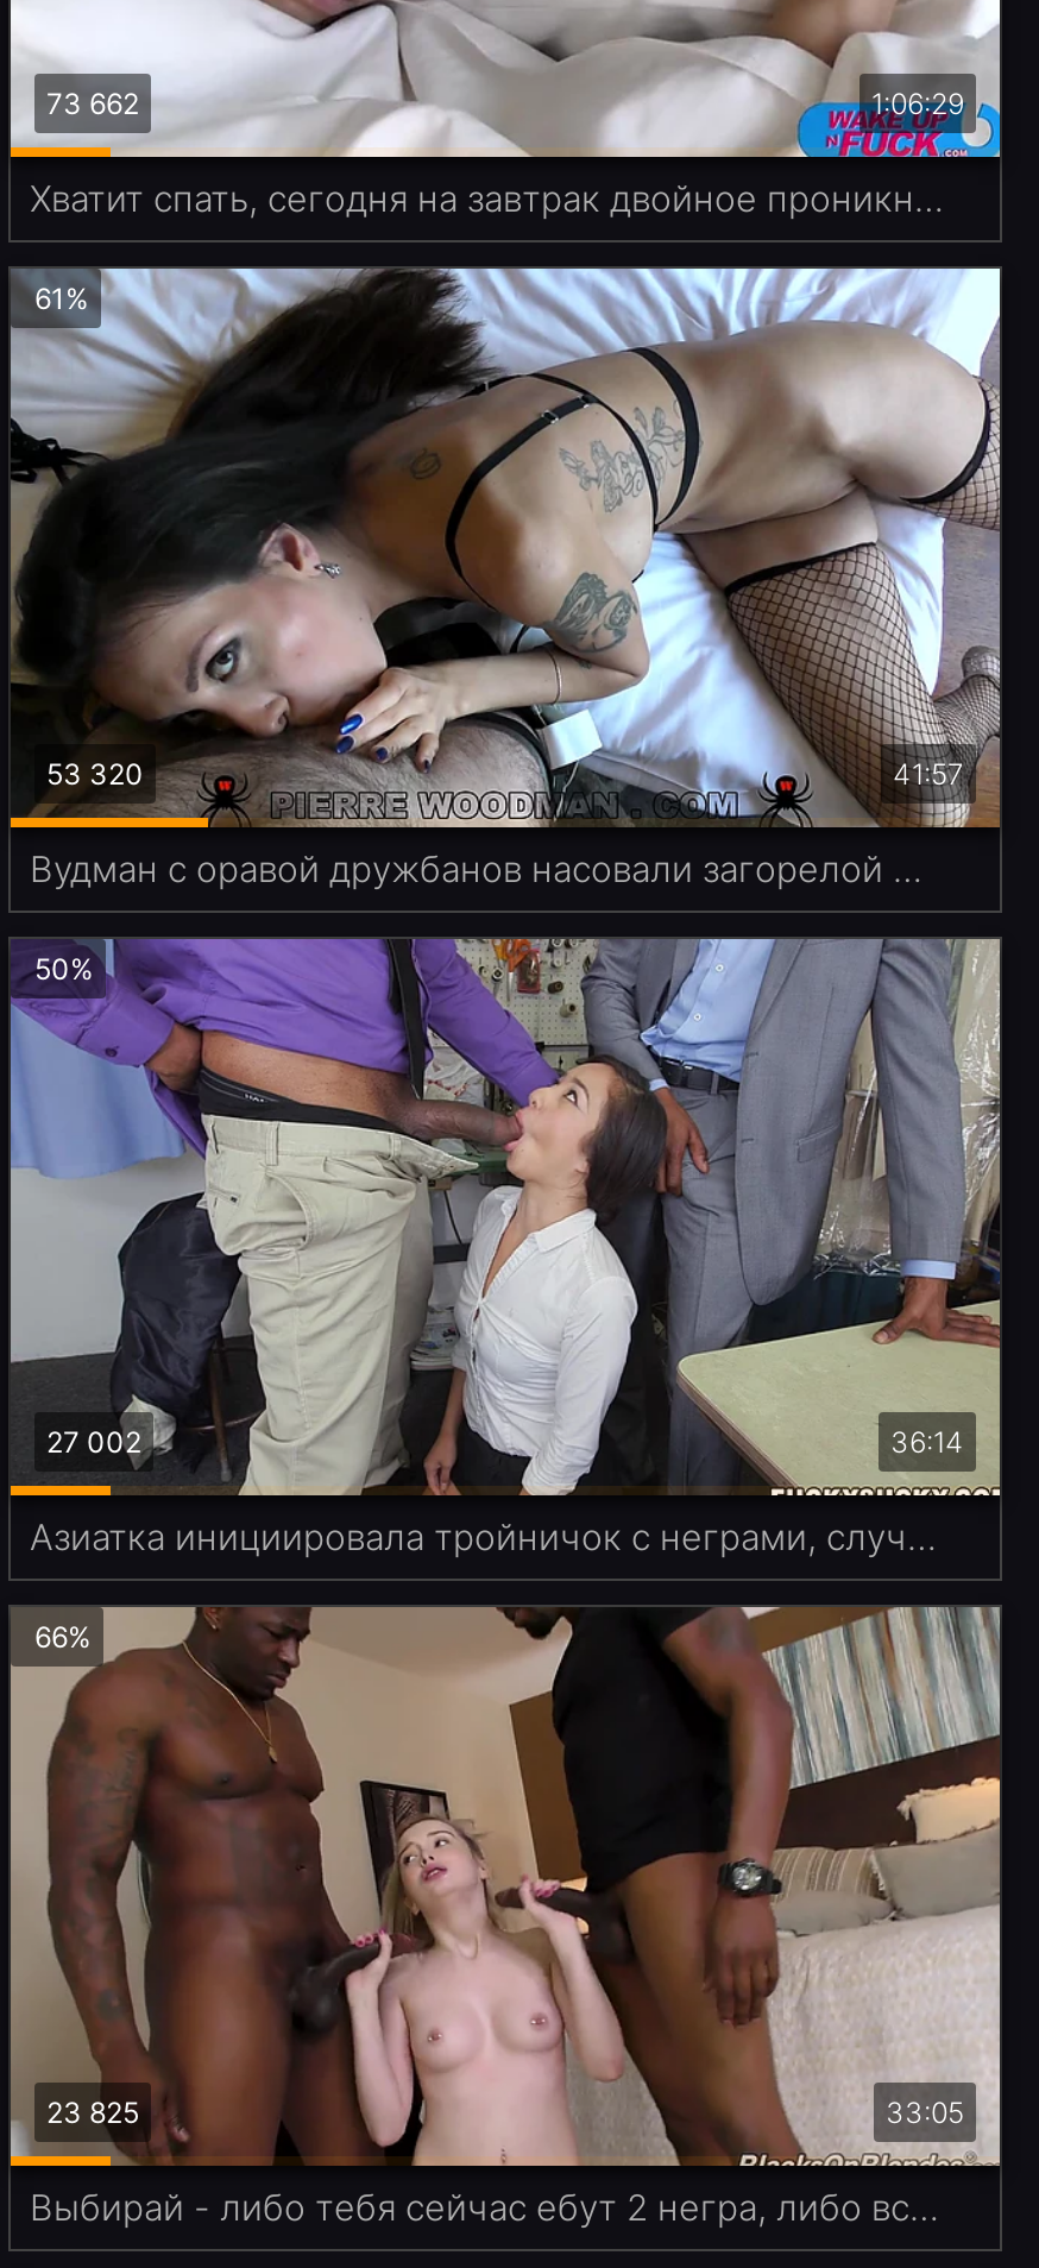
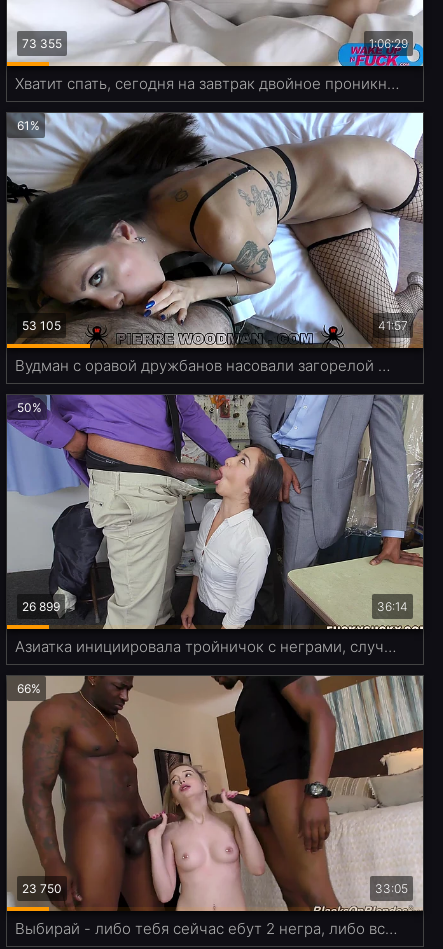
[46,87,139,122] 73 662 -> [22,36,62,51] 73 355
[46,756,144,791] 53 320 -> [22,318,61,333] 53 105
[46,1425,141,1460] 27 002 -> [22,599,60,614] 26 899
[46,2093,139,2129] 23 825 -> [22,880,62,895] 23 750

